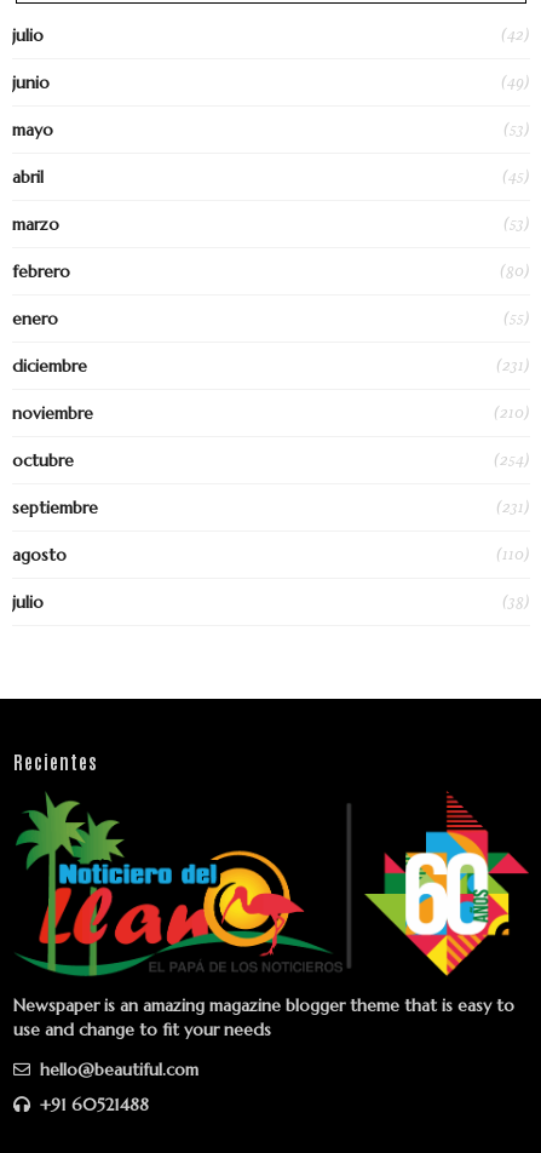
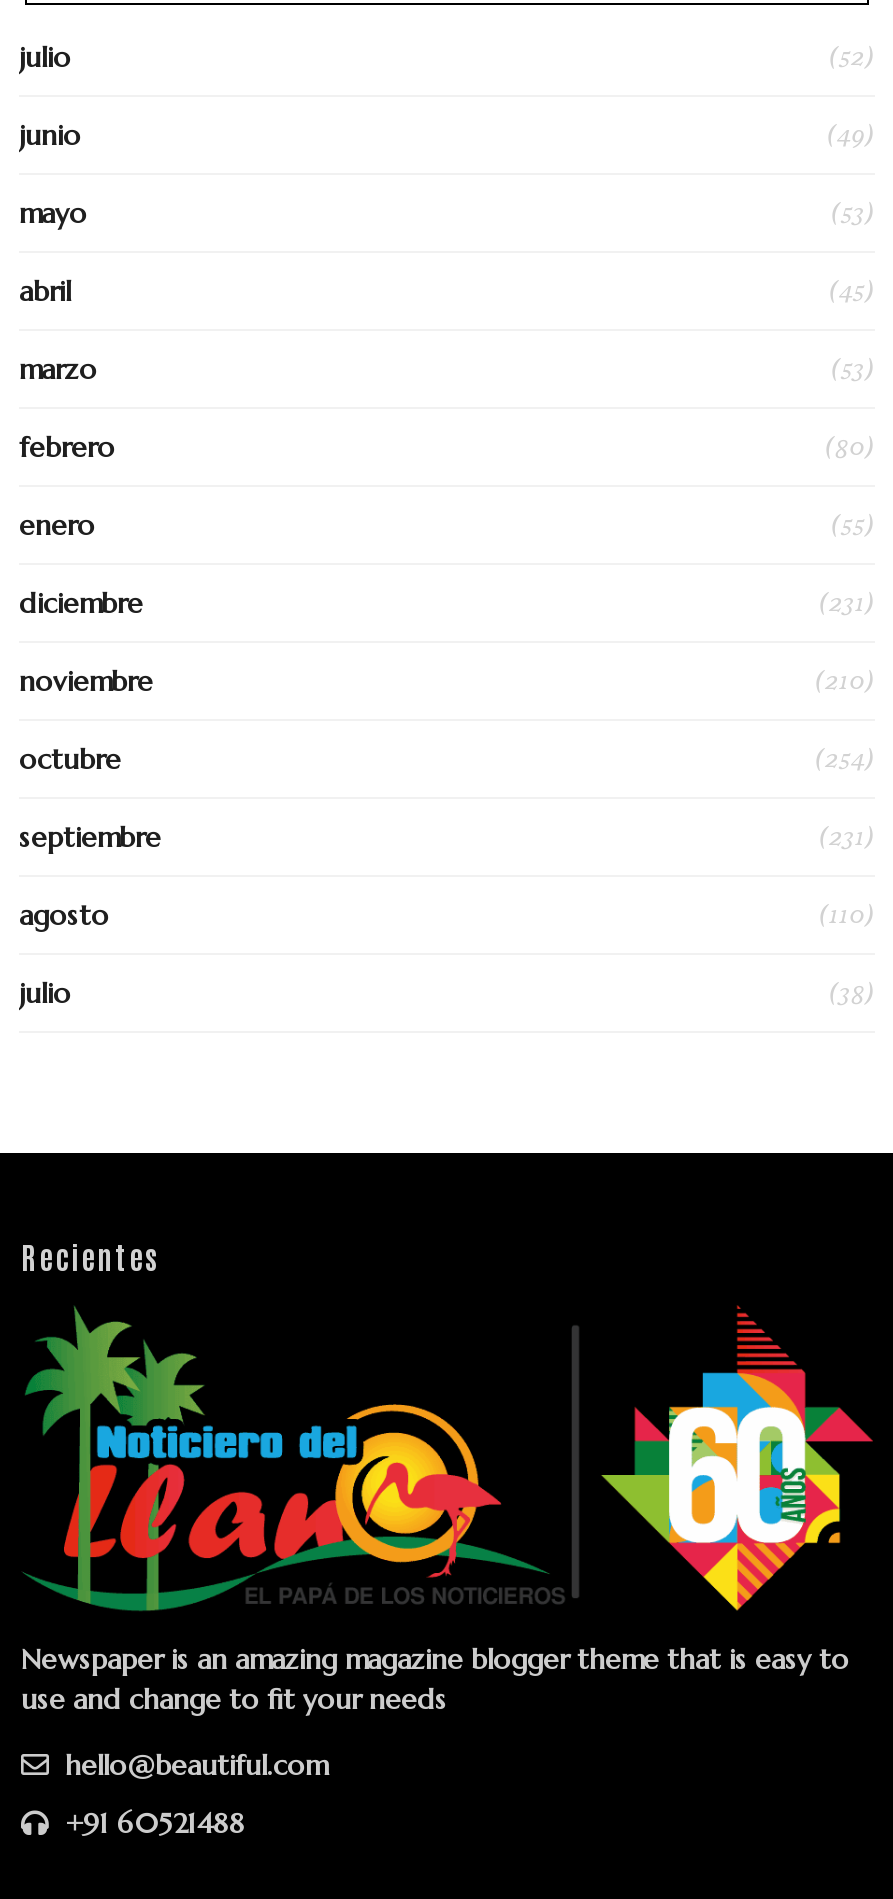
[501,23,530,46] (42) -> [829,37,875,75] (52)

